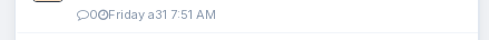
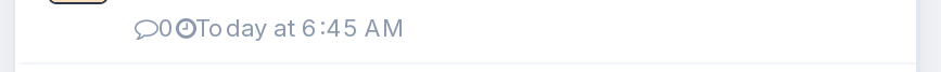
[89,7,216,22] 0 Friday a31 7:51 AM -> [158,13,404,43] 0 Today at 6:45 AM

